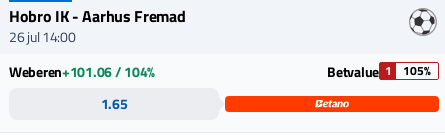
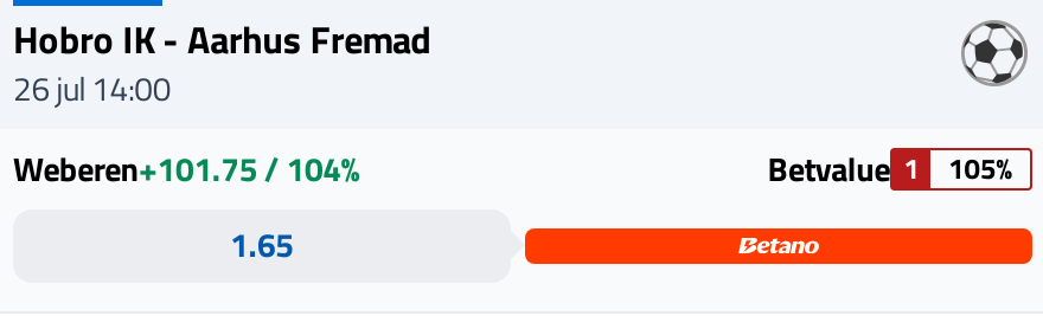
[9,60,155,81] Weberen+101.06 / 104% -> [13,143,359,193] Weberen+101.75 / 104%

